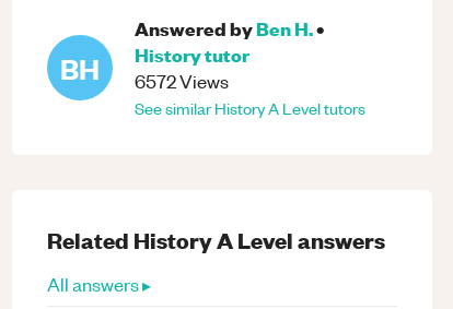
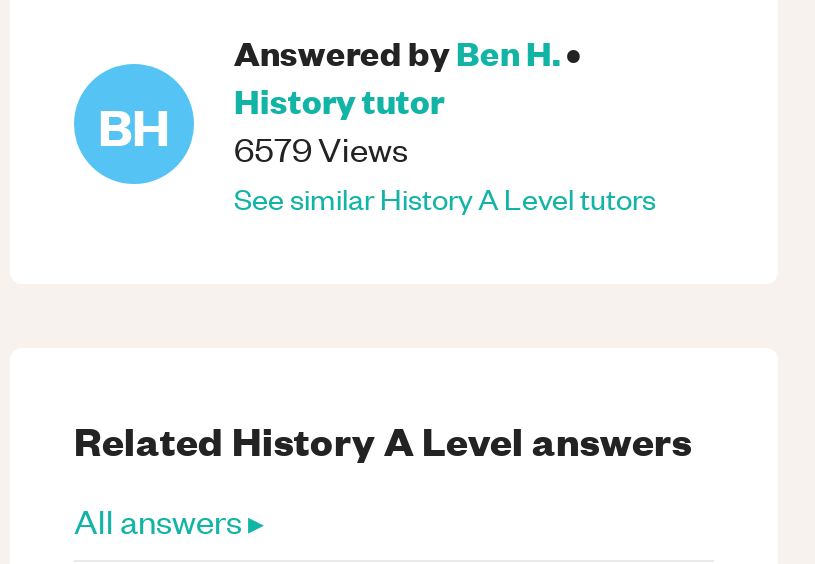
[60,41,249,93] BH 6572 Views Historytutor -> [98,76,444,170] BH 6579 Views Historytutor

